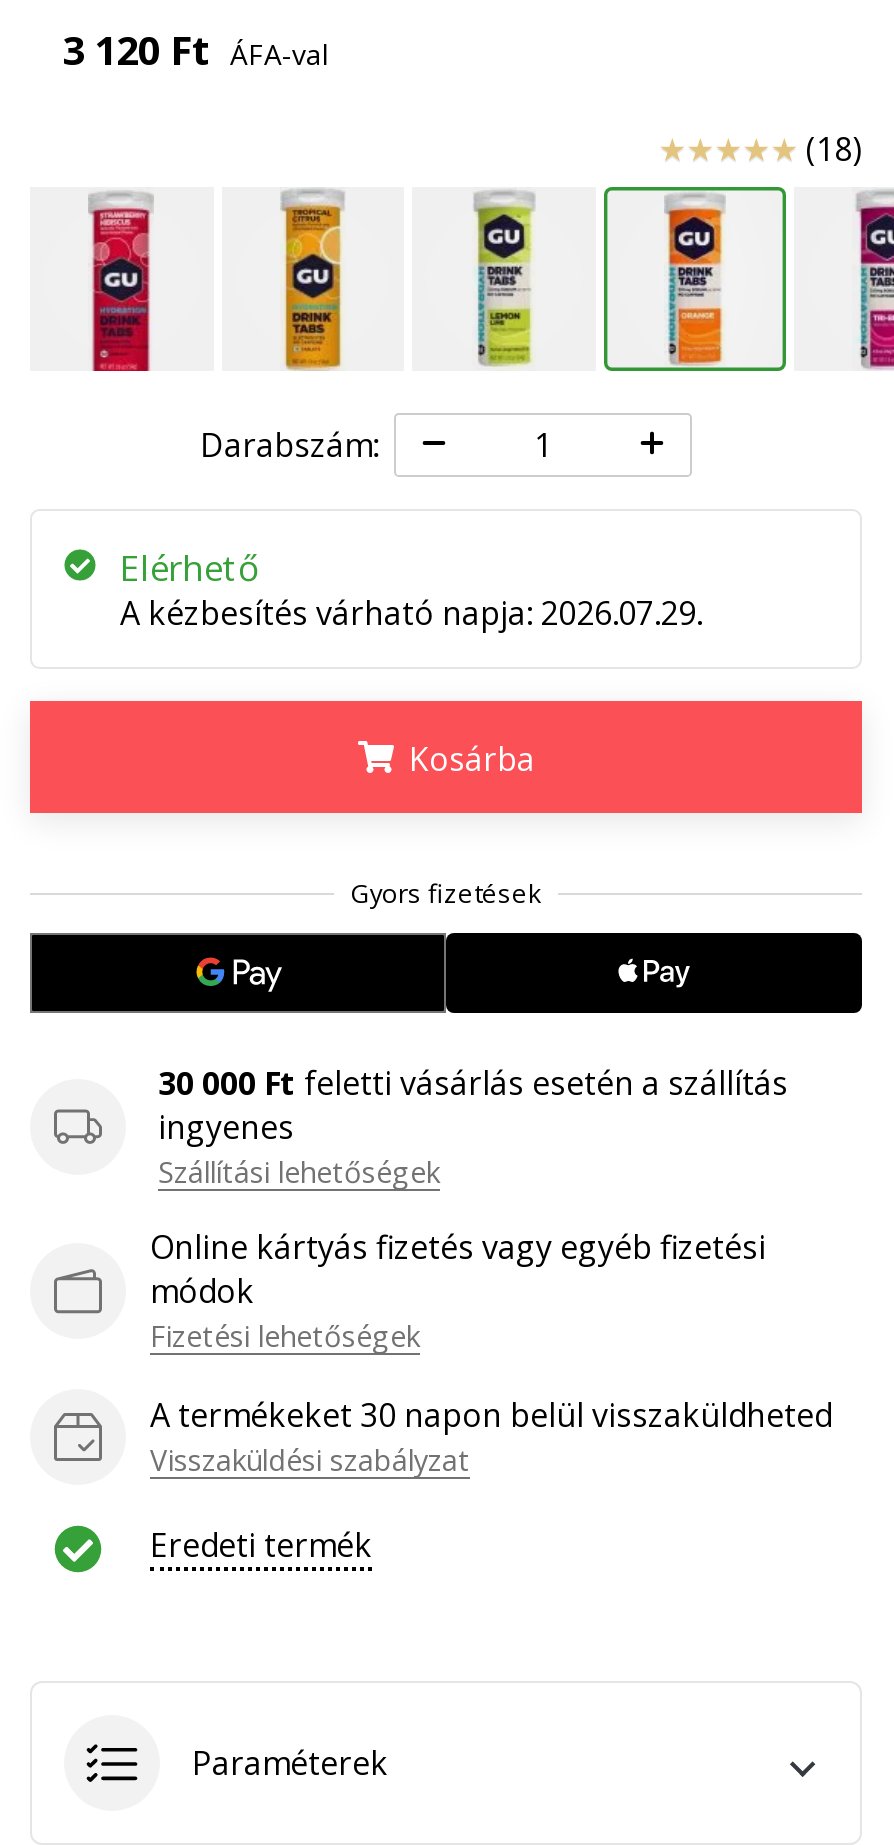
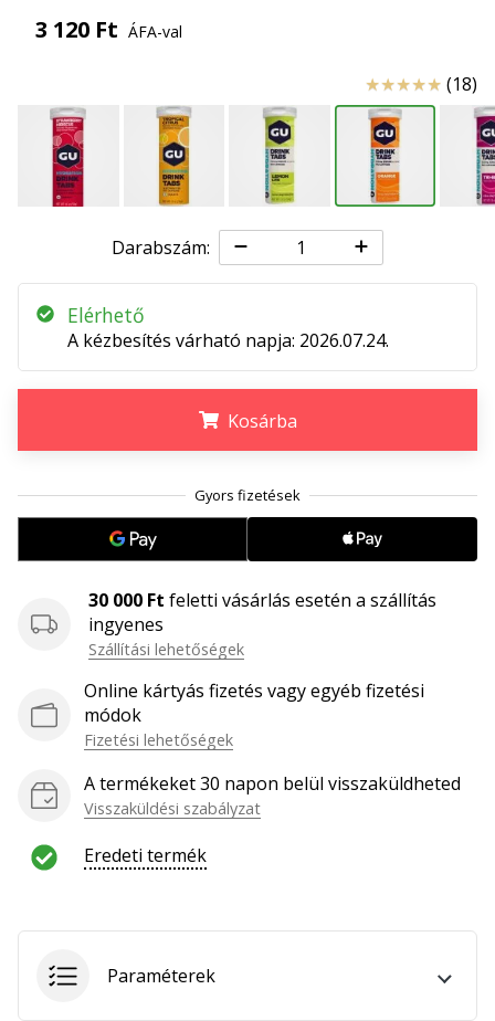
[120,590,702,634] A kézbesítés várható napja: 2026.07.29. -> [67,328,389,352] A kézbesítés várható napja: 2026.07.24.

